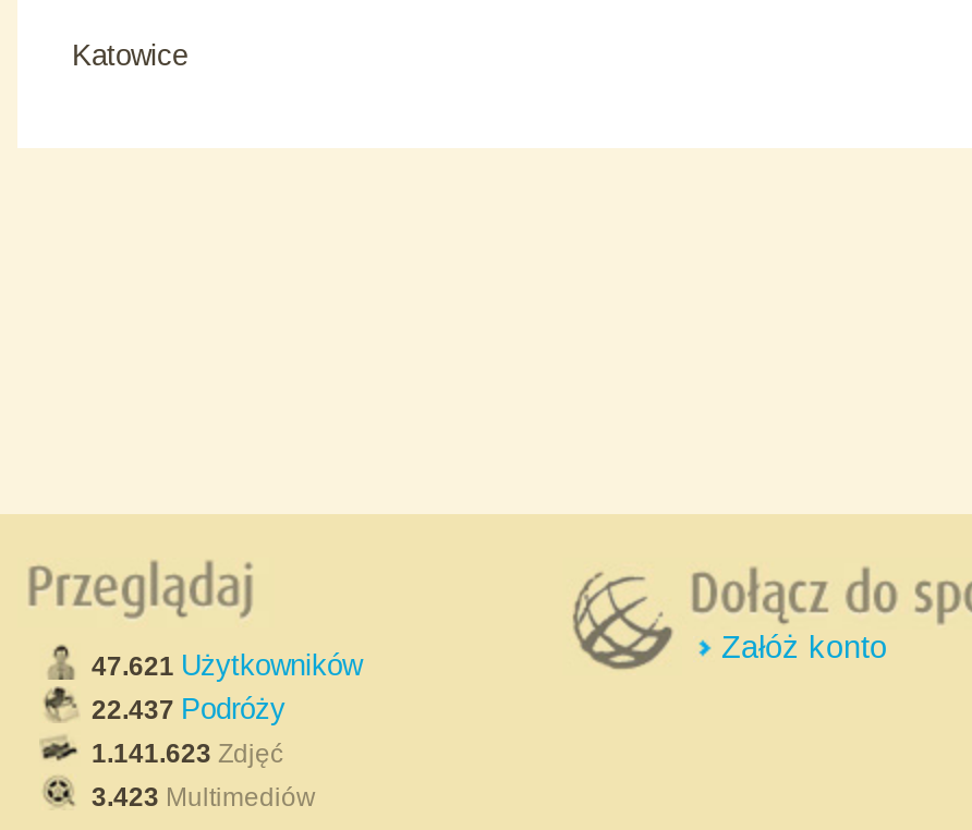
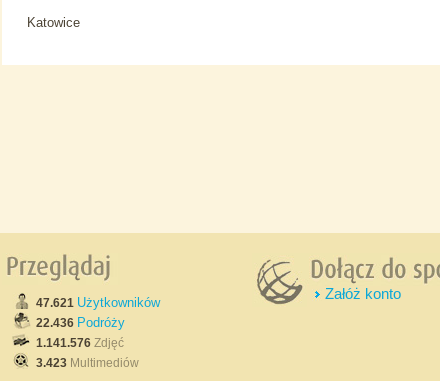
[92,693,285,725] 22.437 Podróży -> [36,315,125,330] 22.436 Podróży
[92,739,283,769] 1.141.623 Zdjęć -> [36,336,124,350] 1.141.576 Zdjęć

